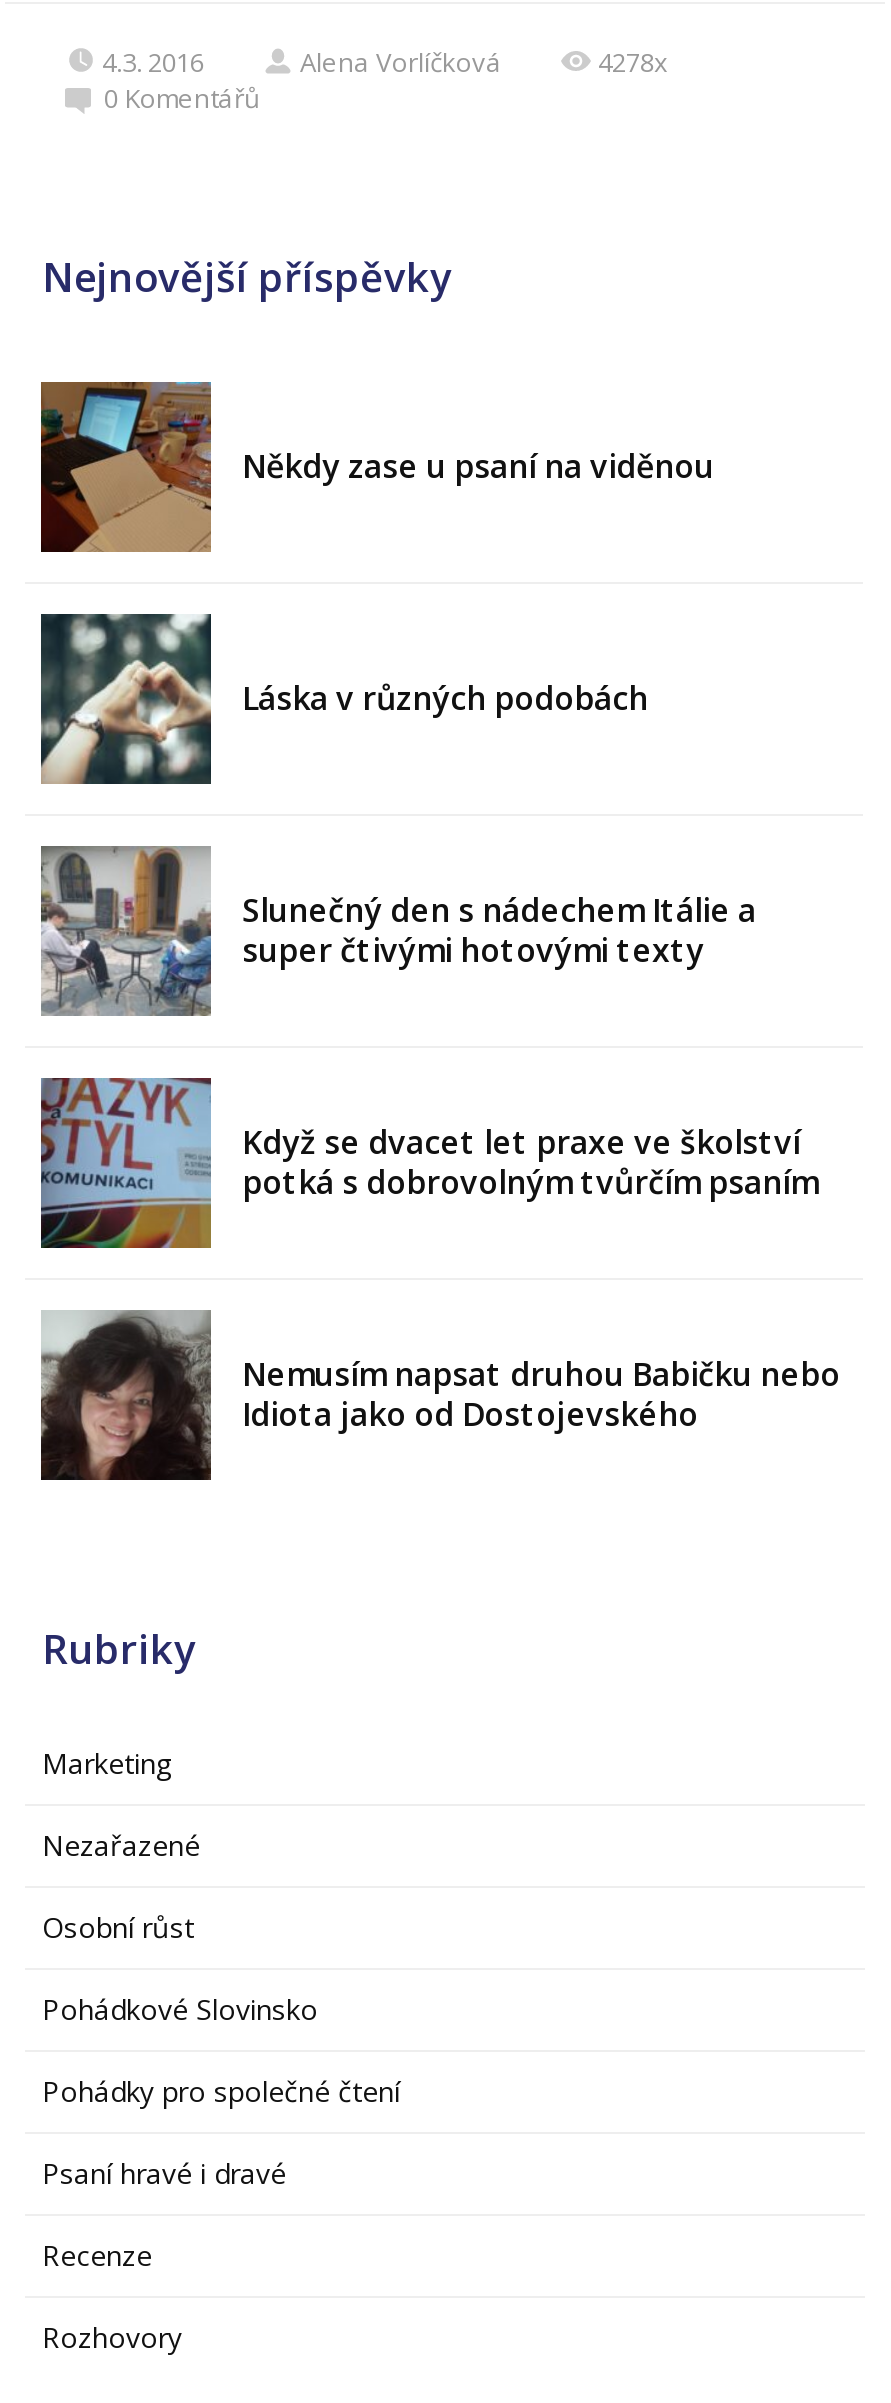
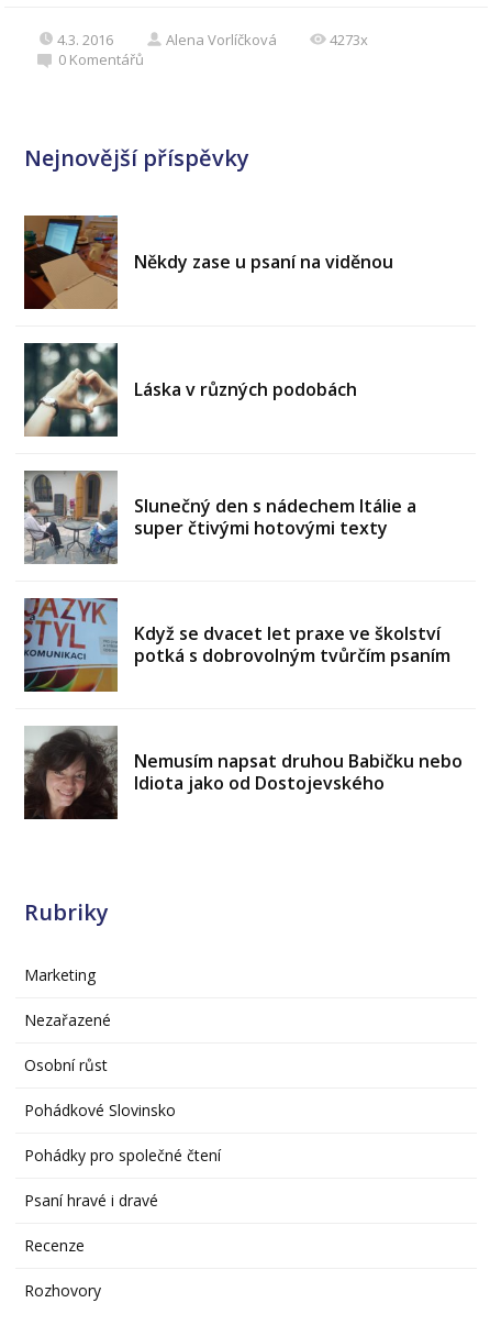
[598,44,668,80] 4278x -> [330,30,369,50] 4273x

